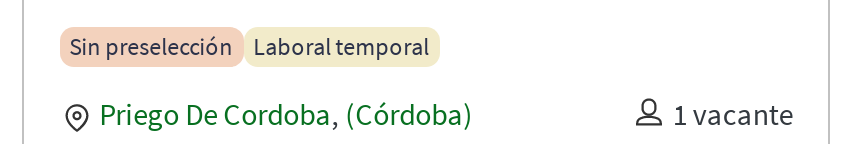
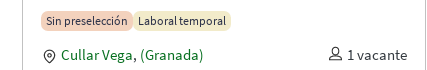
[99,96,473,134] Priego De Cordoba, (Córdoba) -> [61,45,204,64] Cullar Vega, (Granada)

